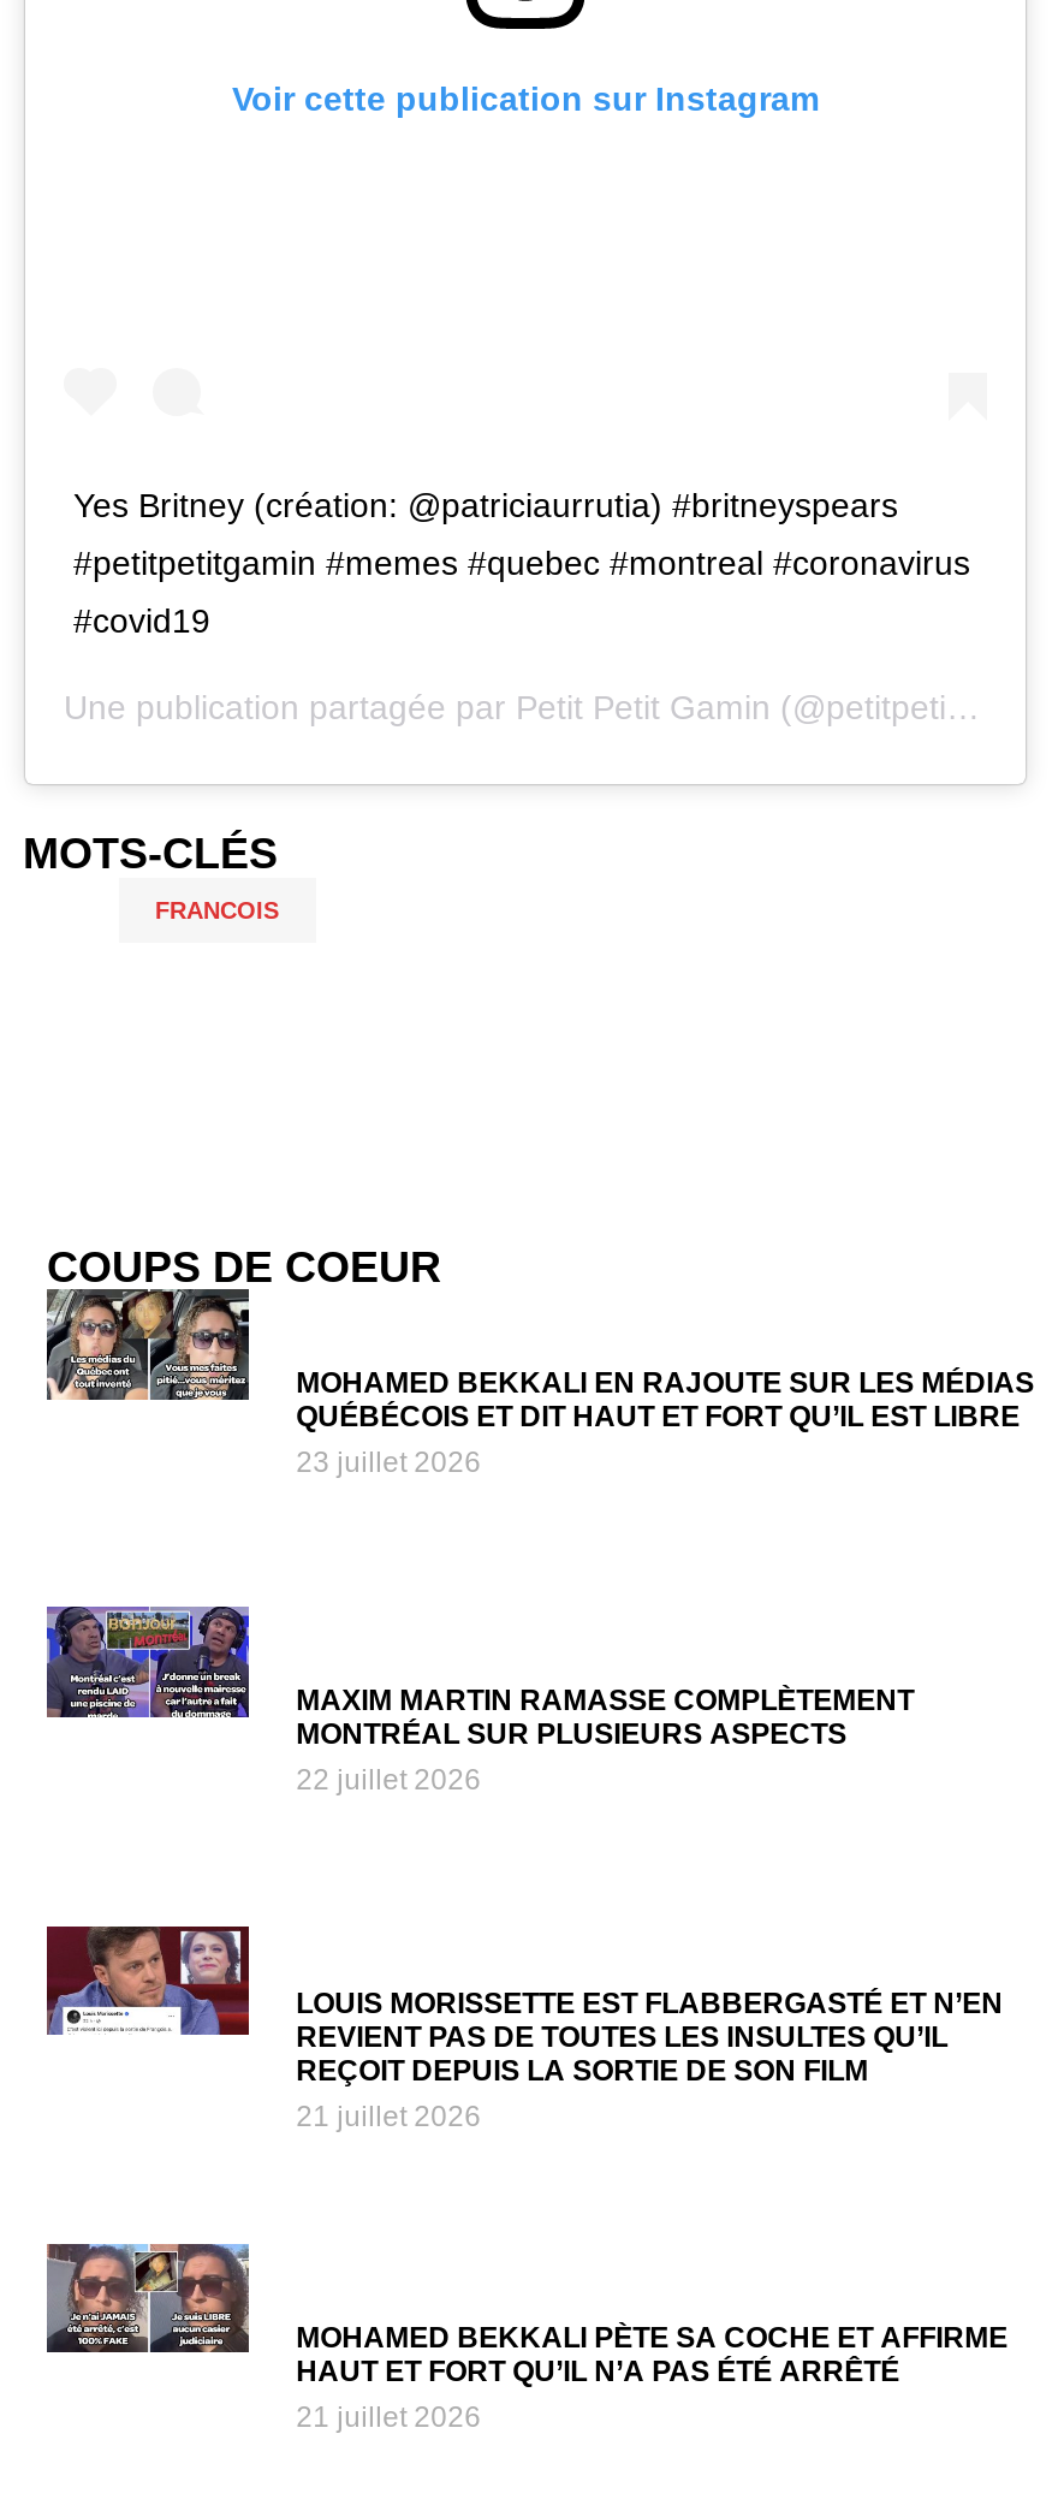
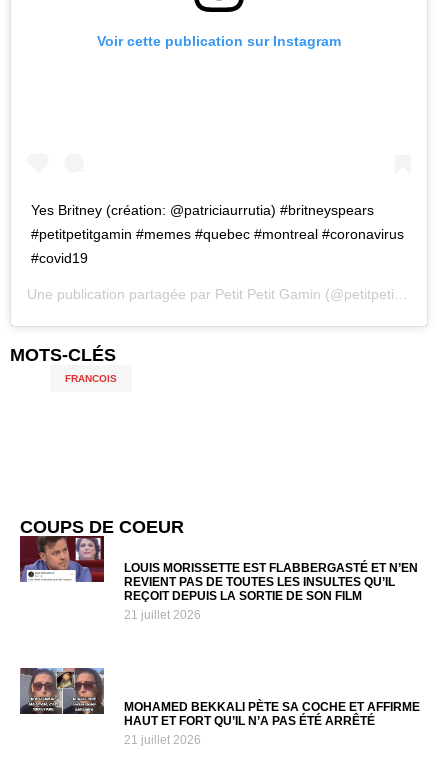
[44,1299,1034,1480] [image] | MOHAMED BEKKALI EN RAJOUTE SUR LES MÉDIAS | QUÉBÉCOIS ET DIT HAUT ET FORT QU’IL EST LIBRE | 23 juillet 2026 -> none
[44,1604,914,1798] [image] | MAXIM MARTIN RAMASSE COMPLÈTEMENT | MONTRÉAL SUR PLUSIEURS ASPECTS | 22 juillet 2026 -> none

